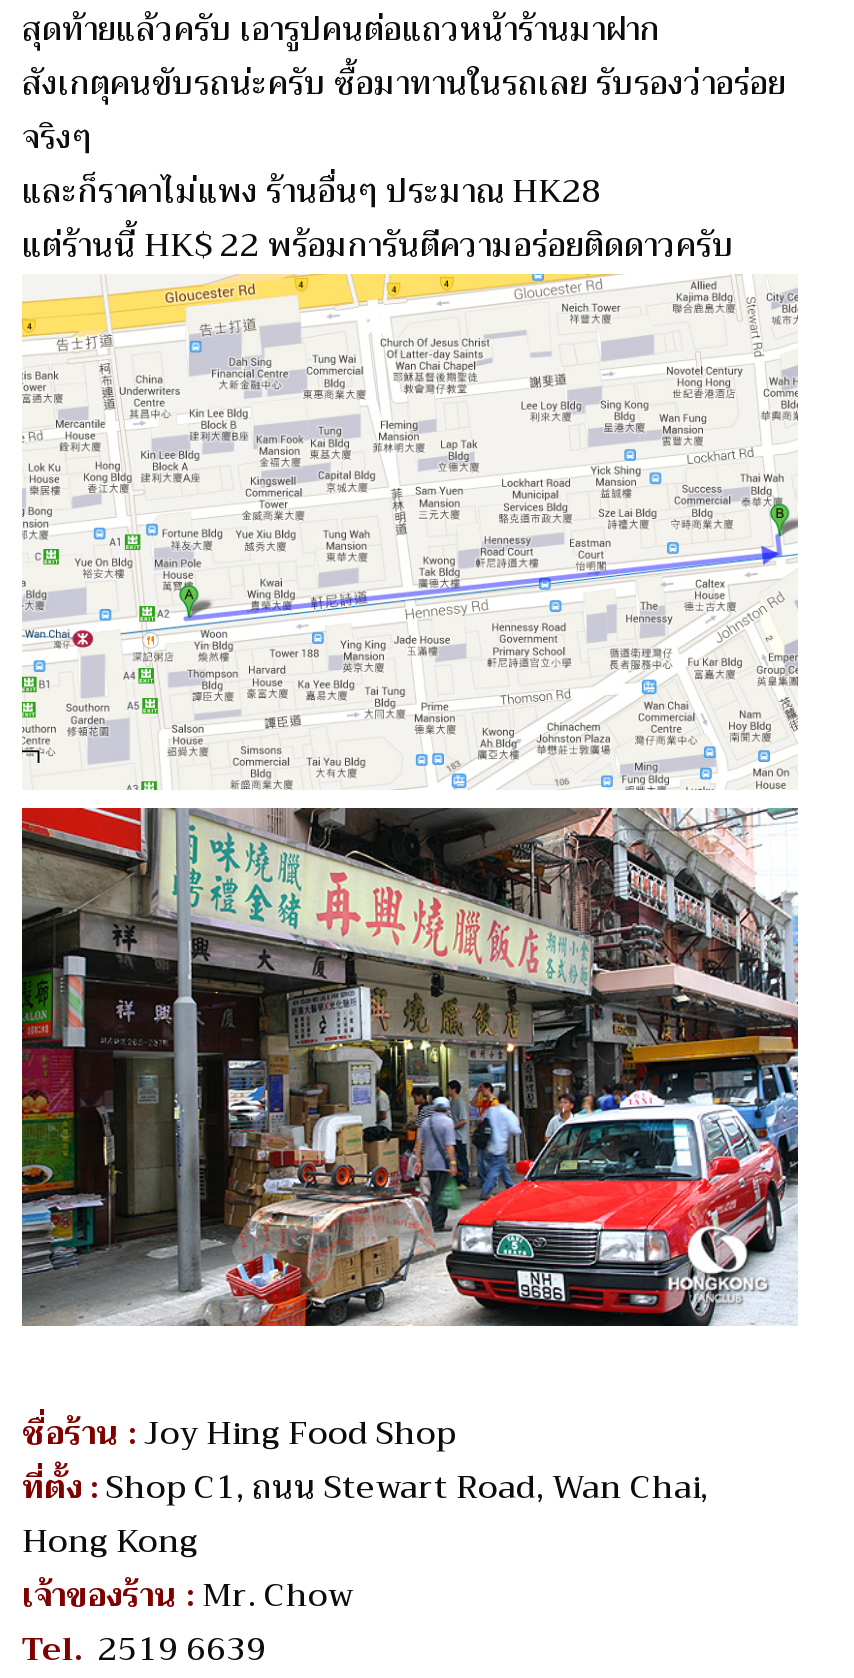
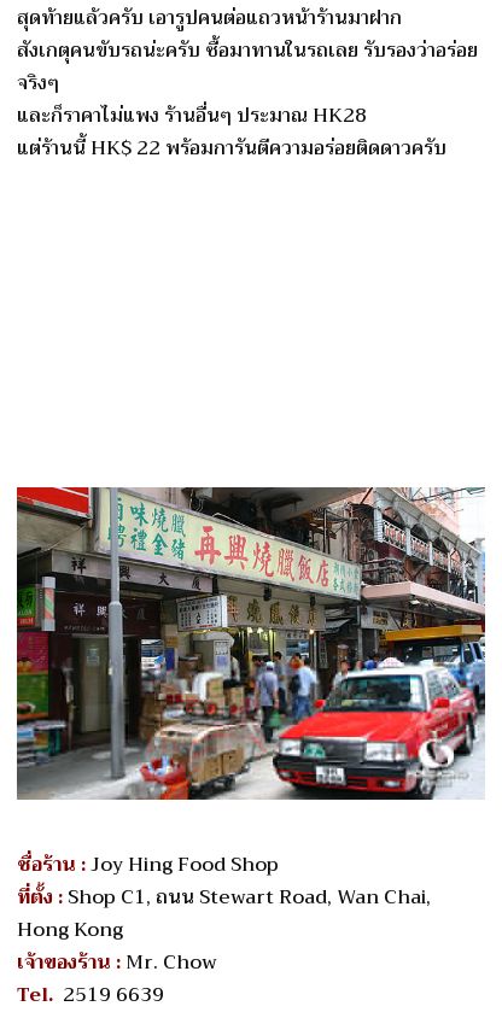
[20,278,800,792] [image] -> none

